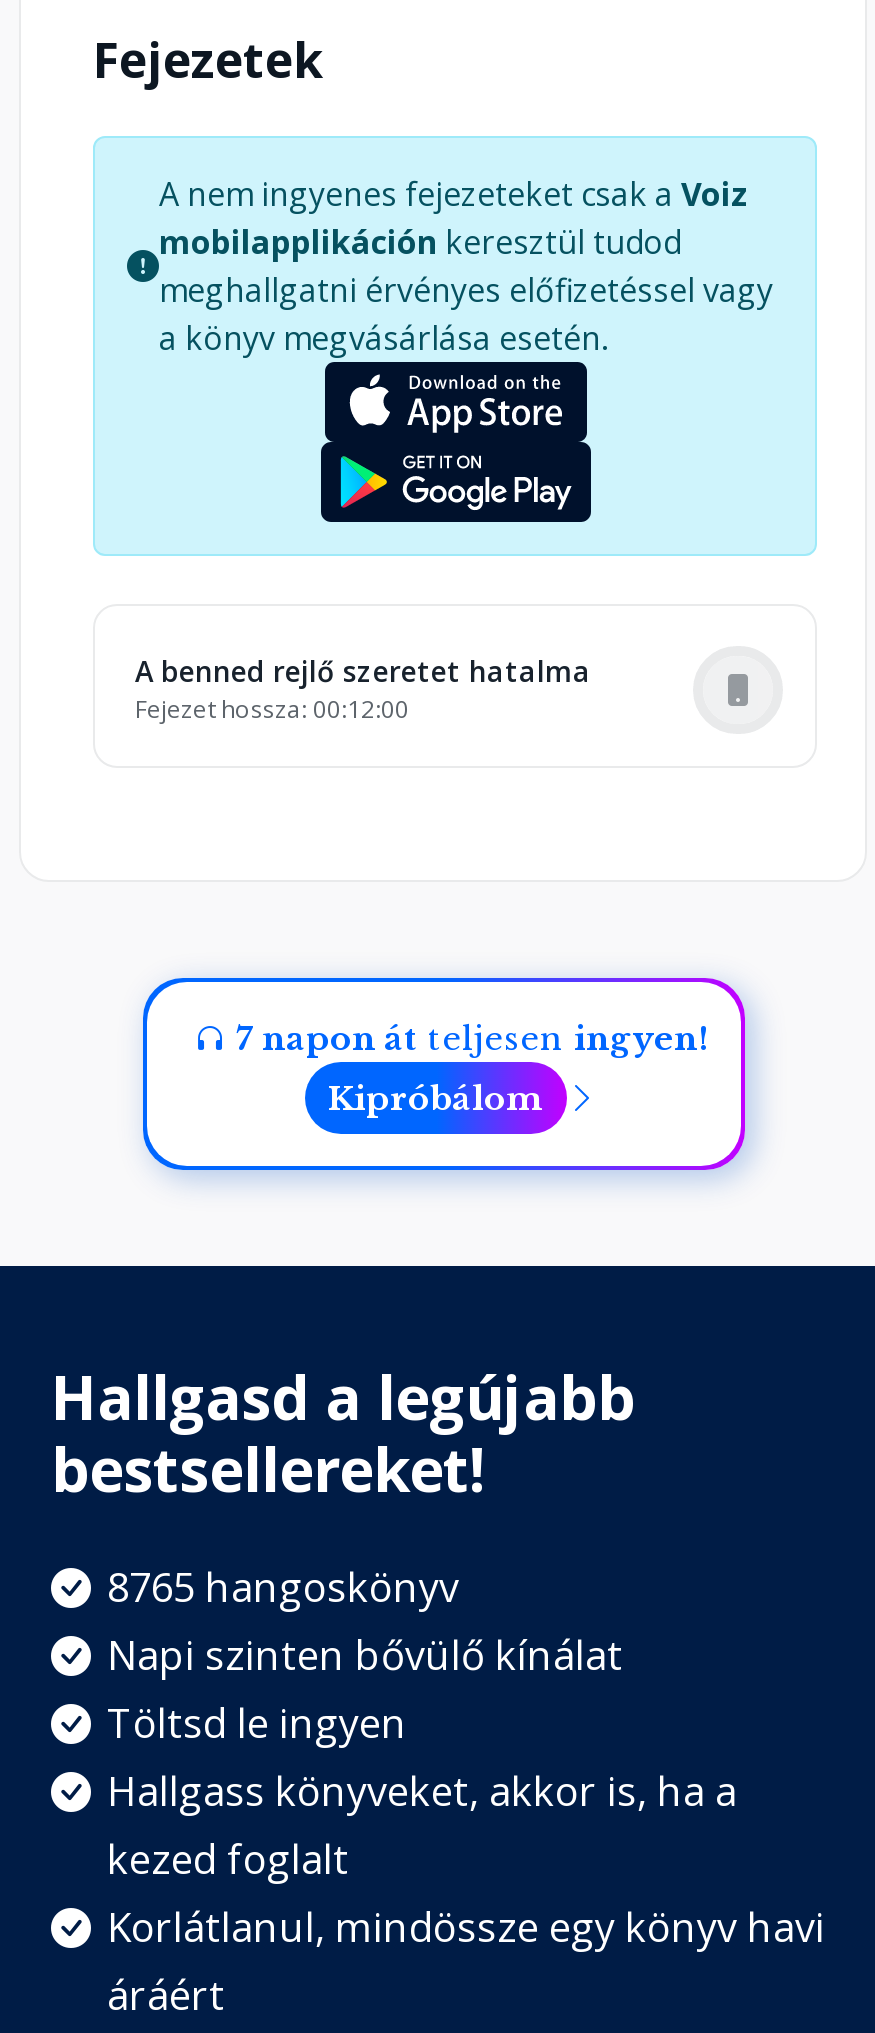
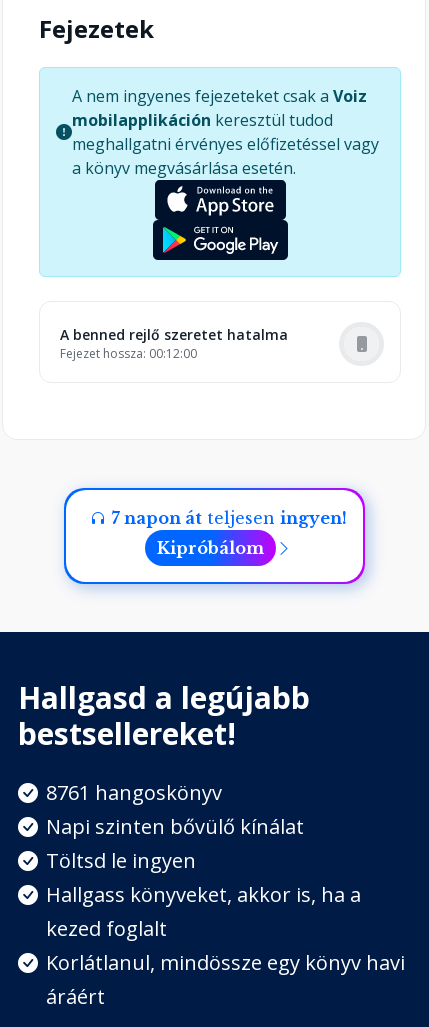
[107,1561,459,1615] 8765 hangoskönyv -> [46,779,222,806] 8761 hangoskönyv

